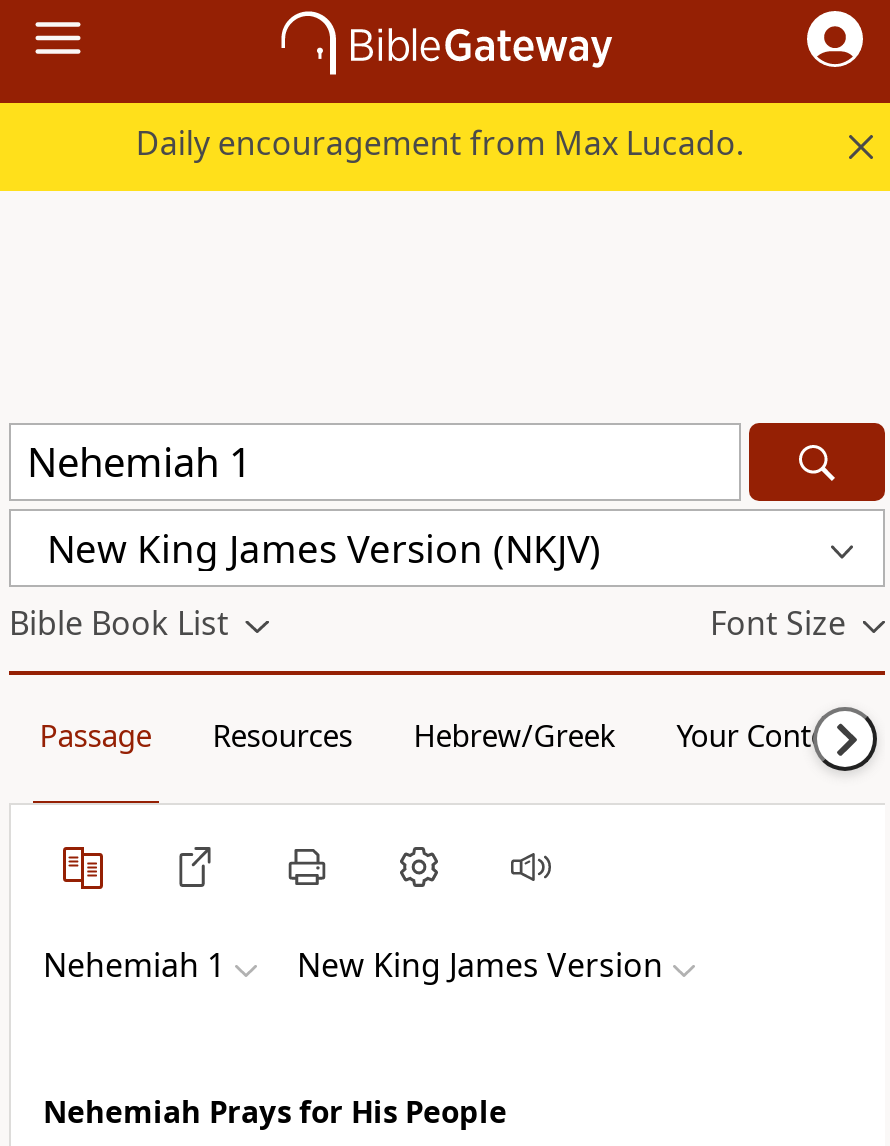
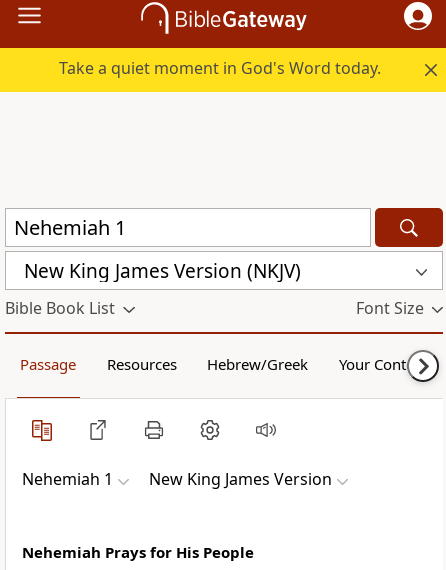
[136,121,744,165] Daily encouragement from Max Lucado. -> [59,57,381,79] Take a quiet moment in God's Word today.

